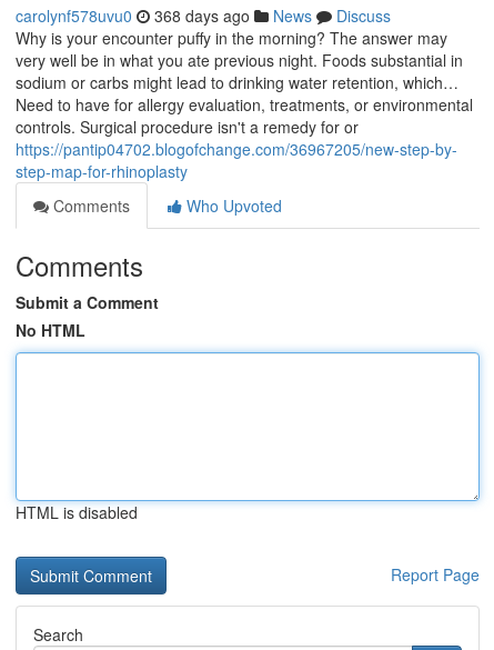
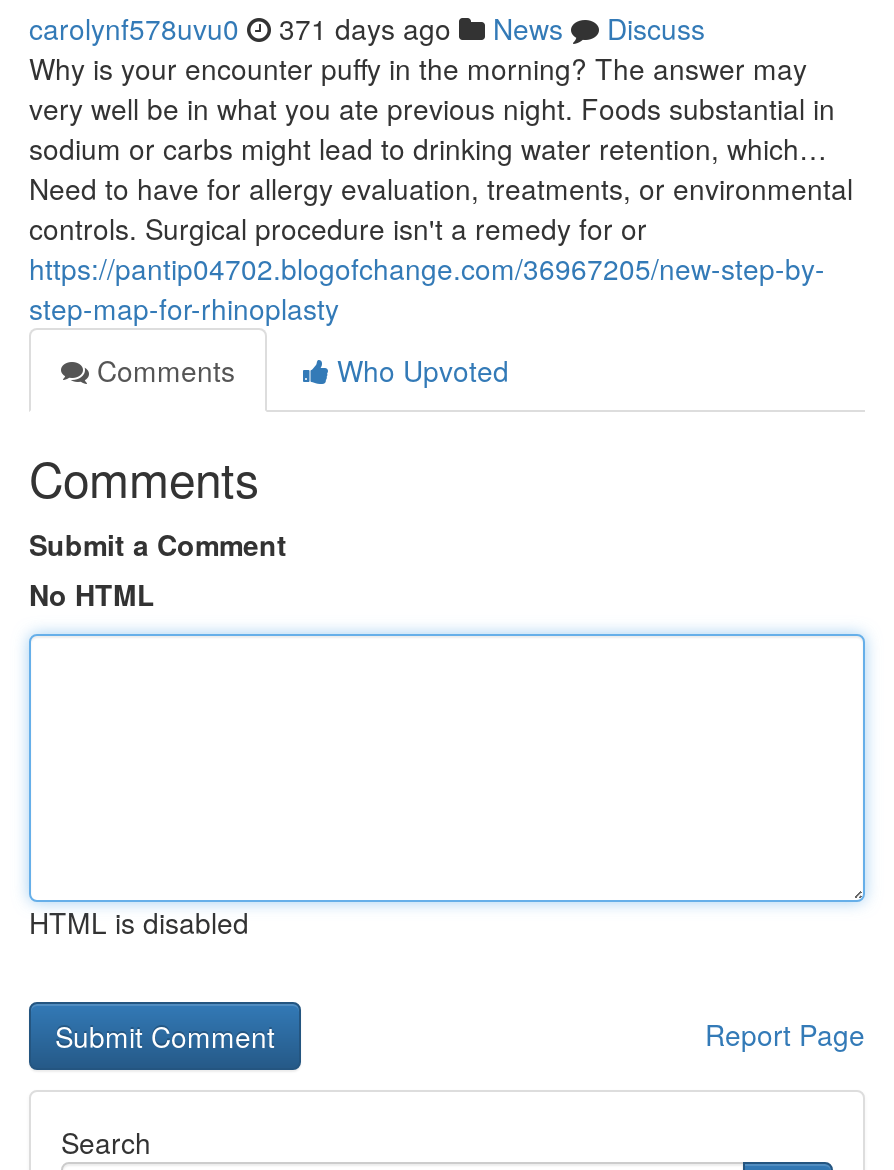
[16,4,391,27] carolynf578uvu0 368 days ago News Discuss -> [29,8,705,48] carolynf578uvu0 371 days ago News Discuss

